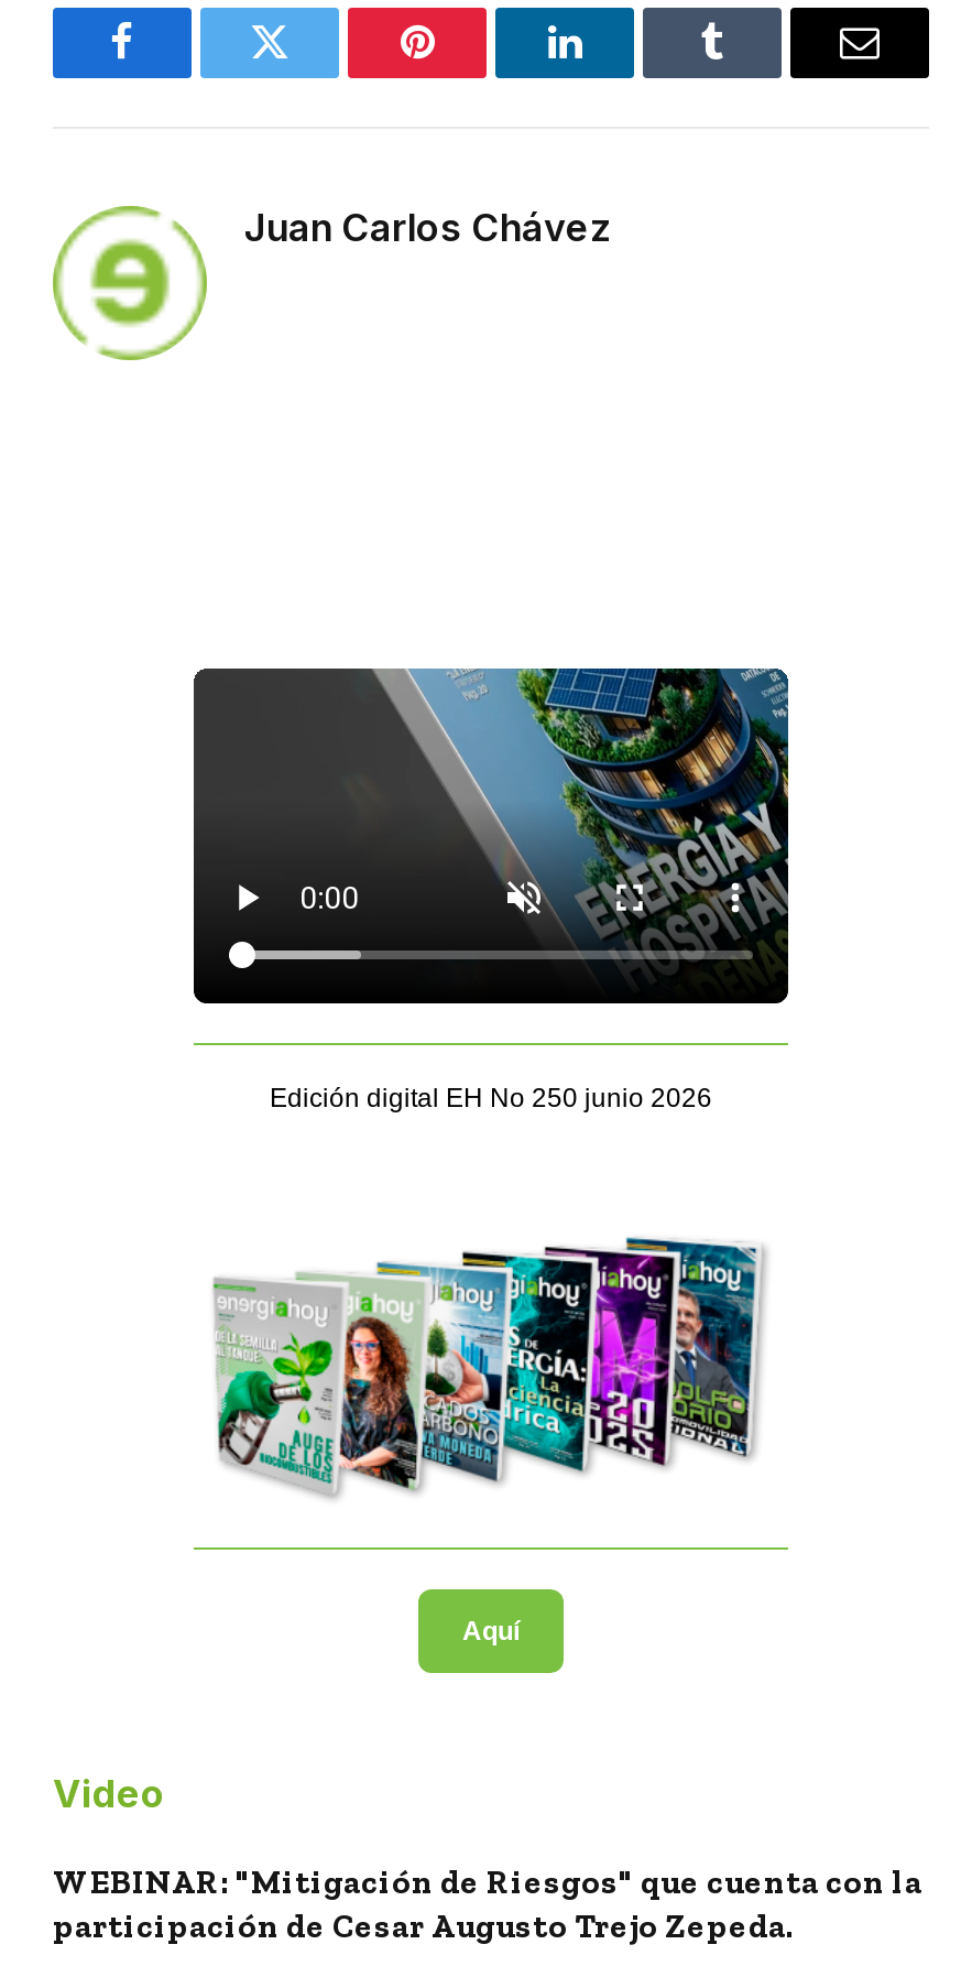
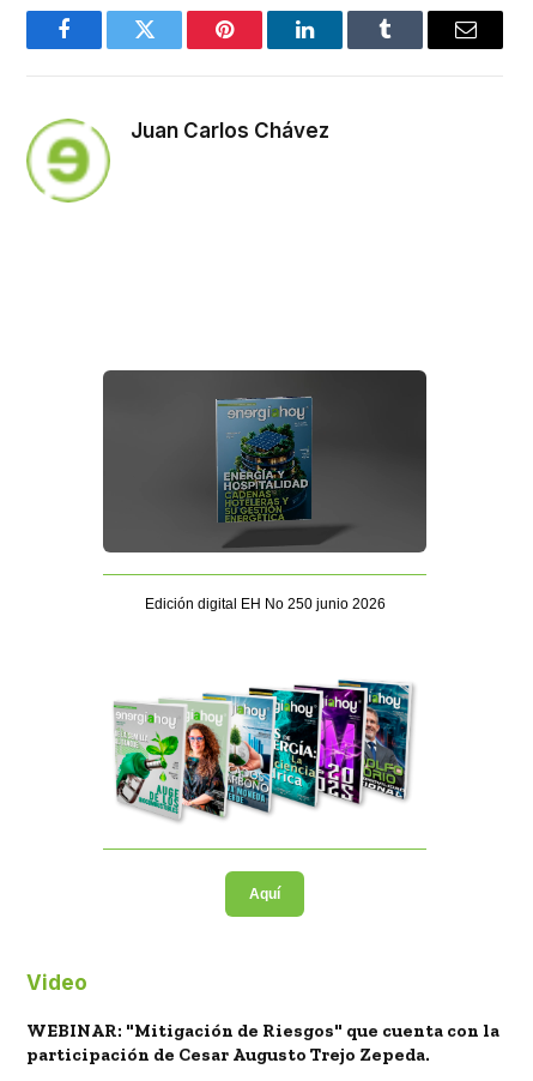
[196,666,790,1001] [image] -> [103,369,426,552] [image]

